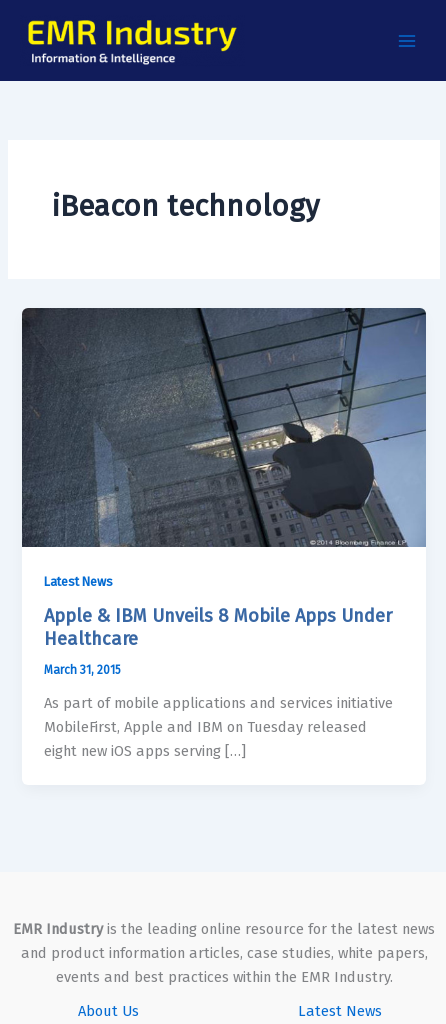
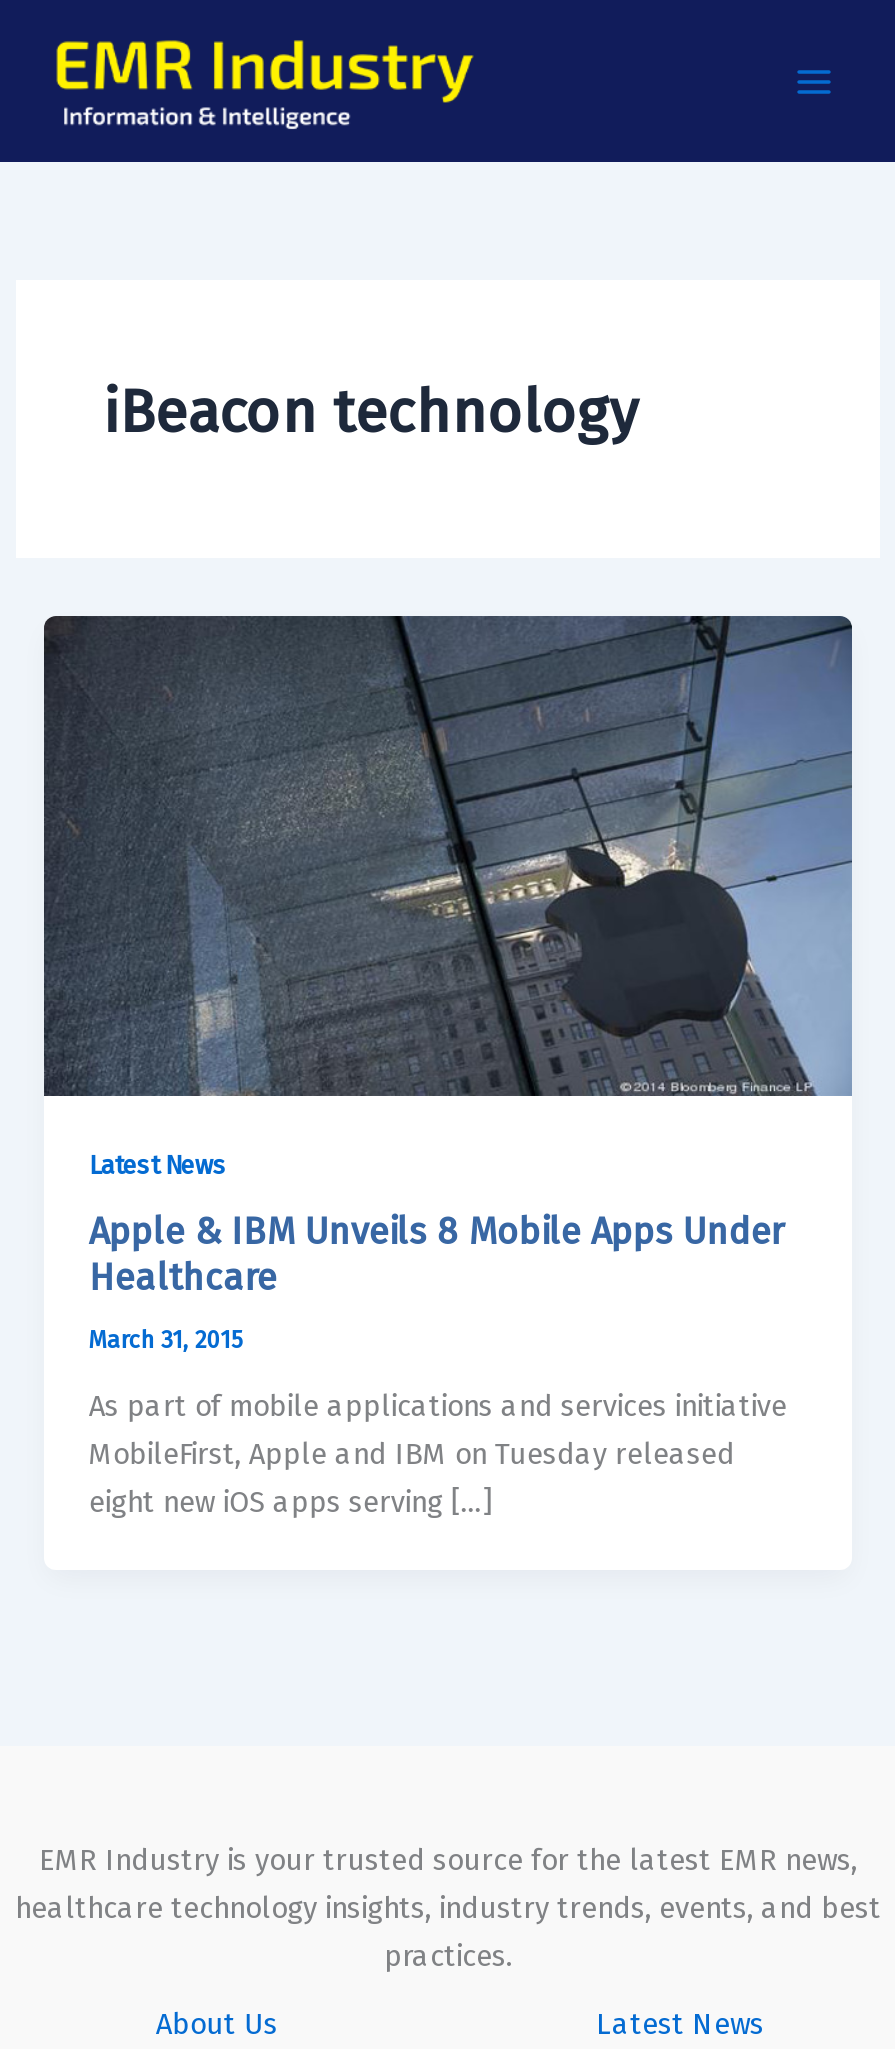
[13,920,435,986] EMR Industry is the leading online resource for the latest news | and product information articles, case studies, white papers, | events and best practices within the EMR Industry. -> [15,1842,881,1974] EMR Industry is your trusted source for the latest EMR news, | healthcare technology insights, industry trends, events, and best | practices.

